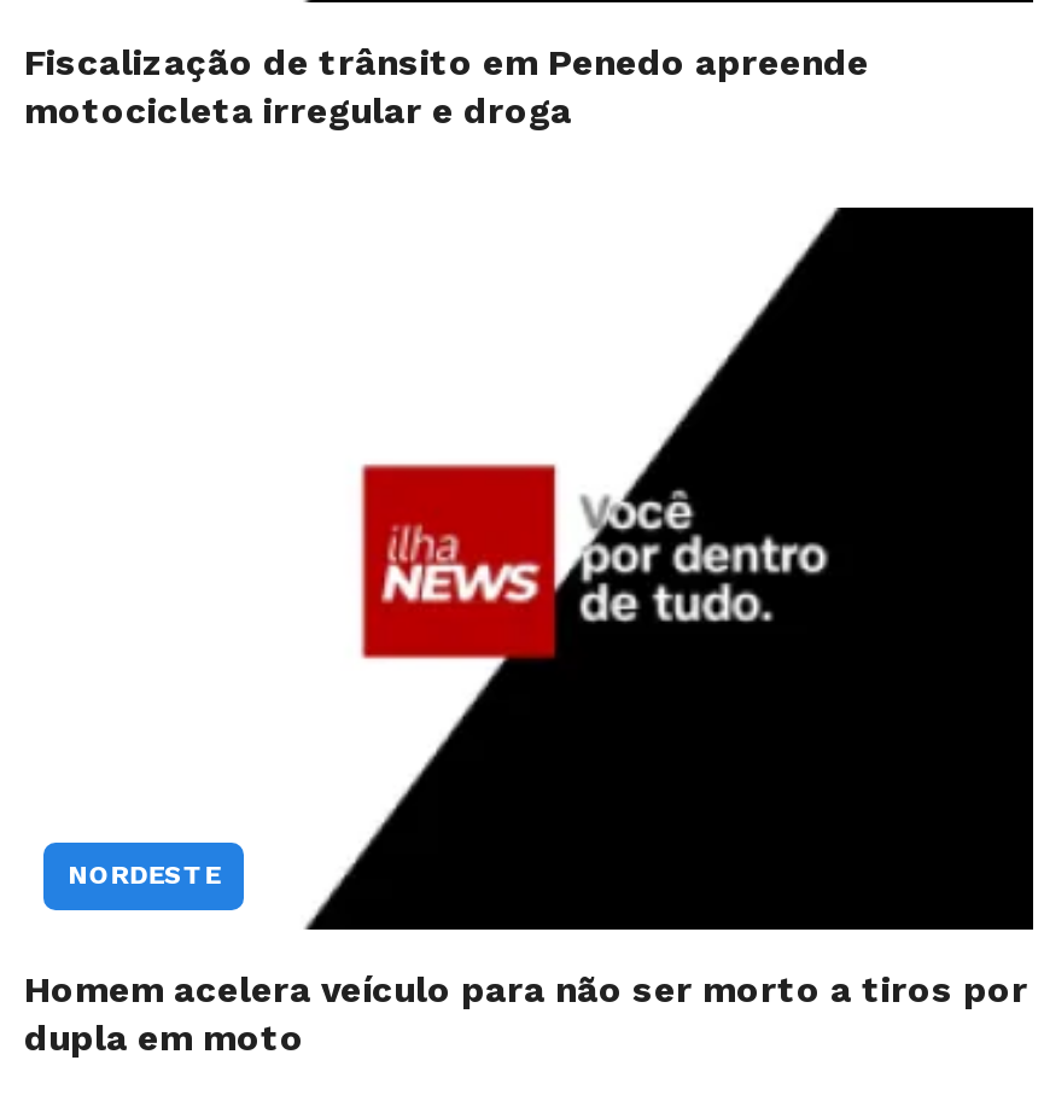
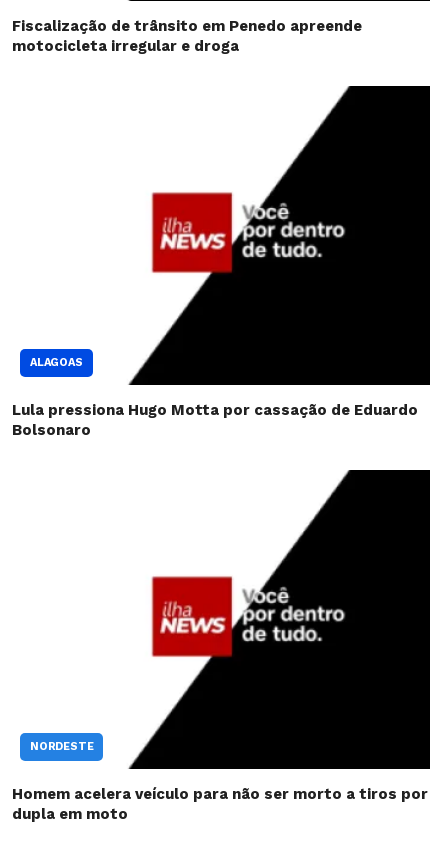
none -> [12,356,418,439] ALAGOAS | Lula pressiona Hugo Motta por cassação de Eduardo | Bolsonaro

